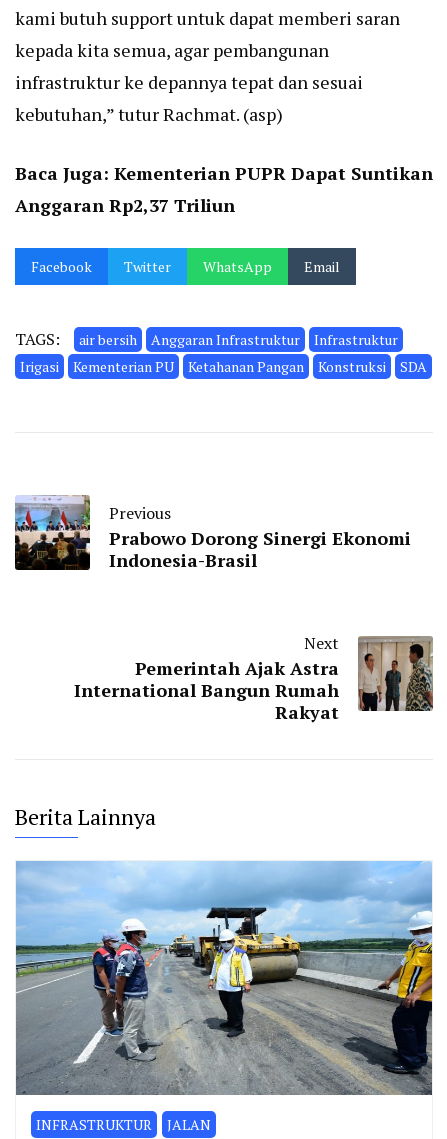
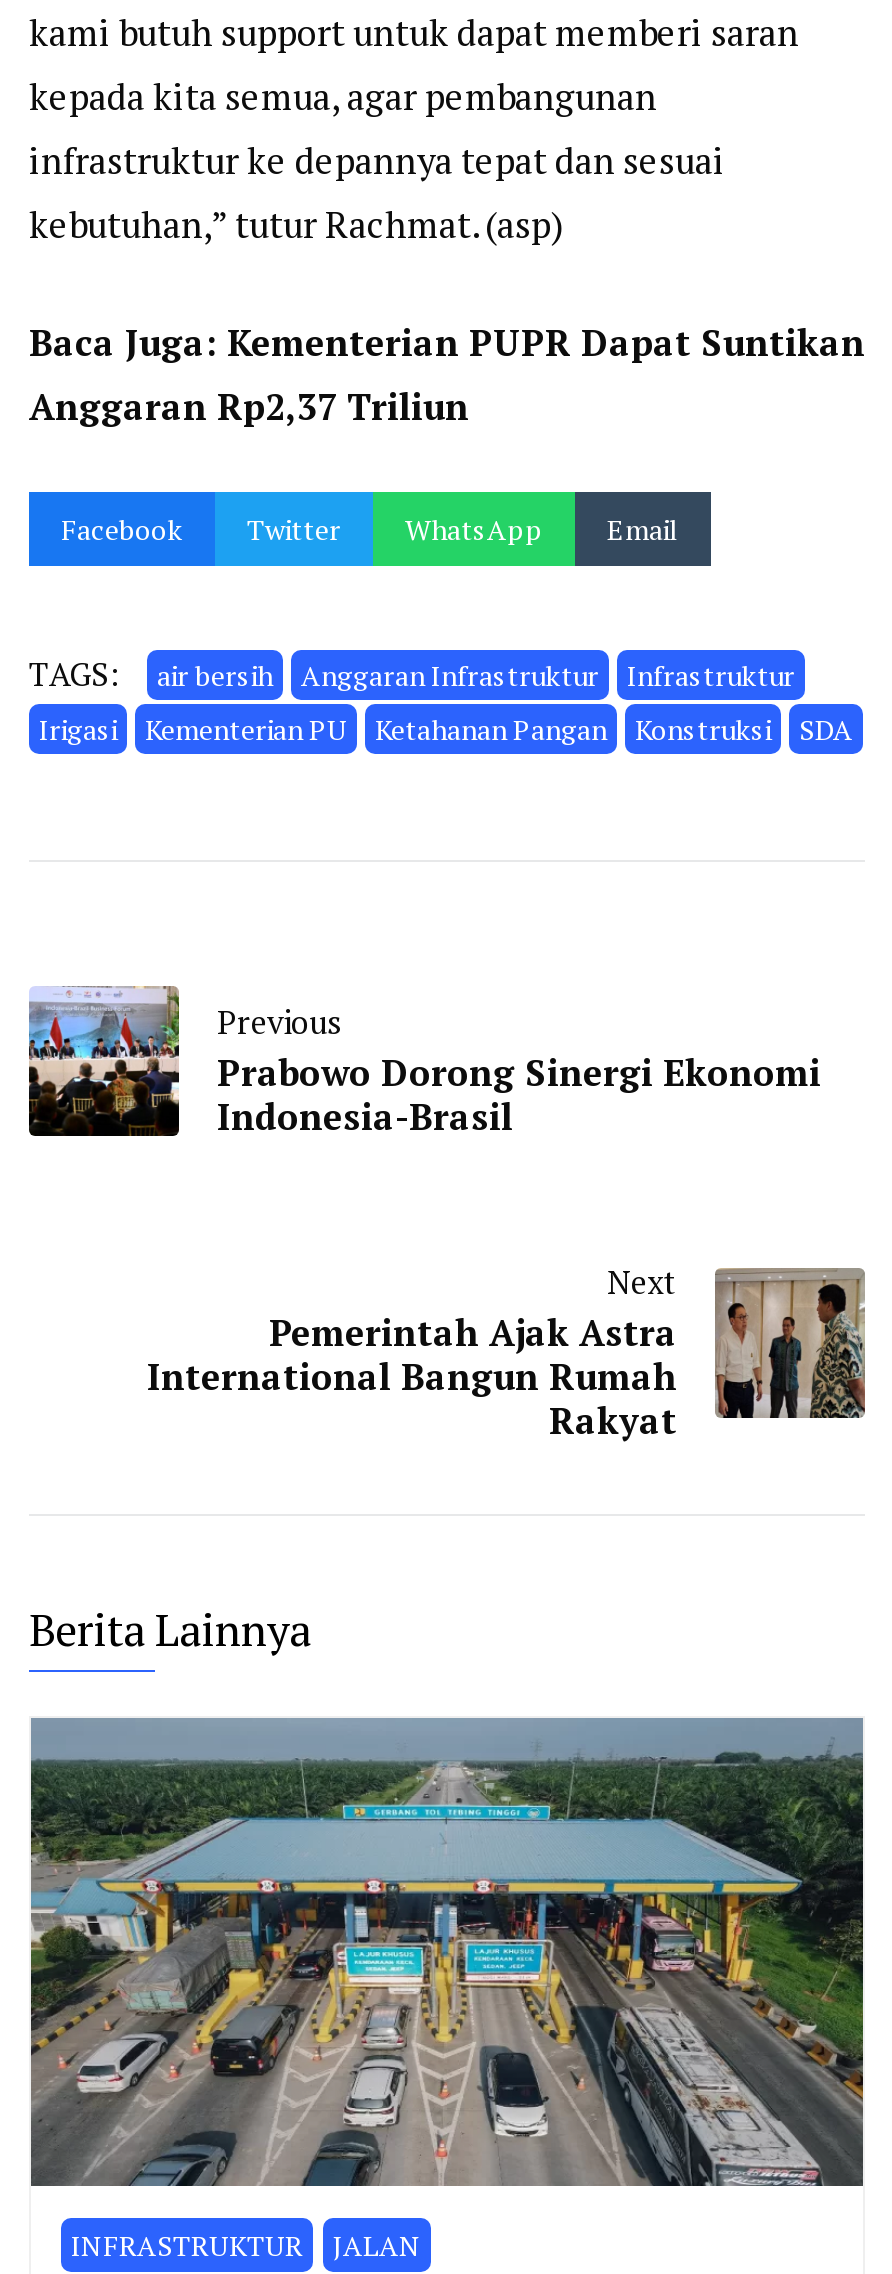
[15,861,433,1096] [image] -> [29,1718,865,2188] [image]

